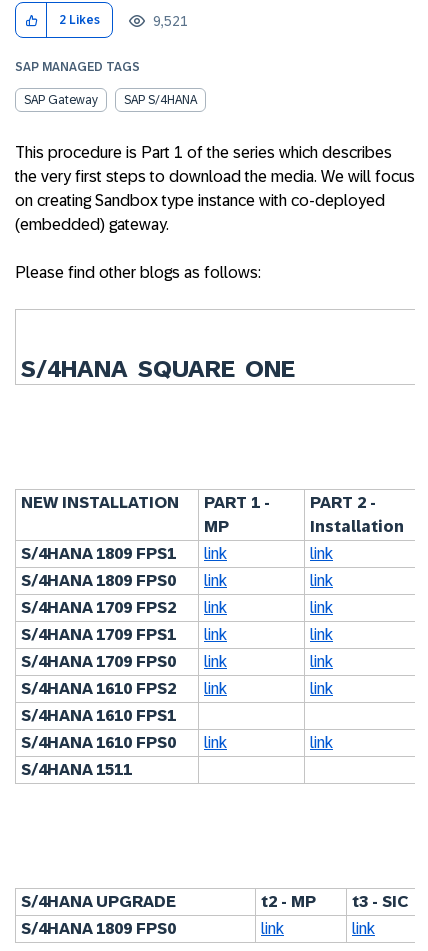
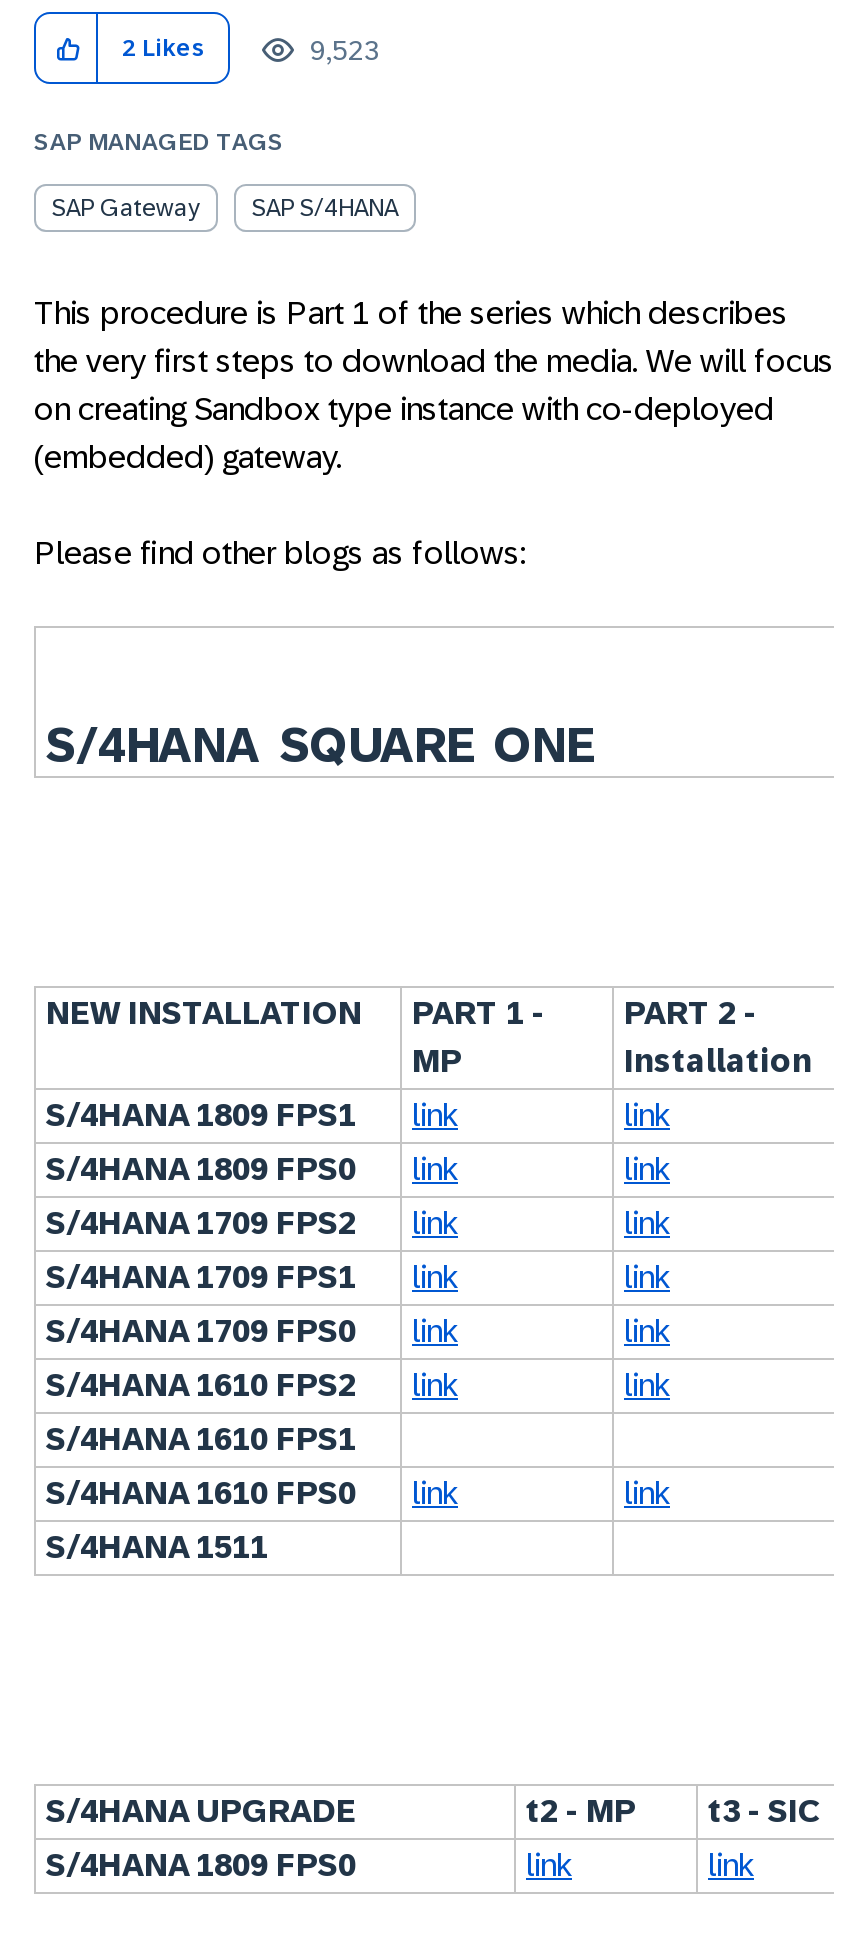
[153,13,188,29] 9,521 -> [310,34,380,66] 9,523

